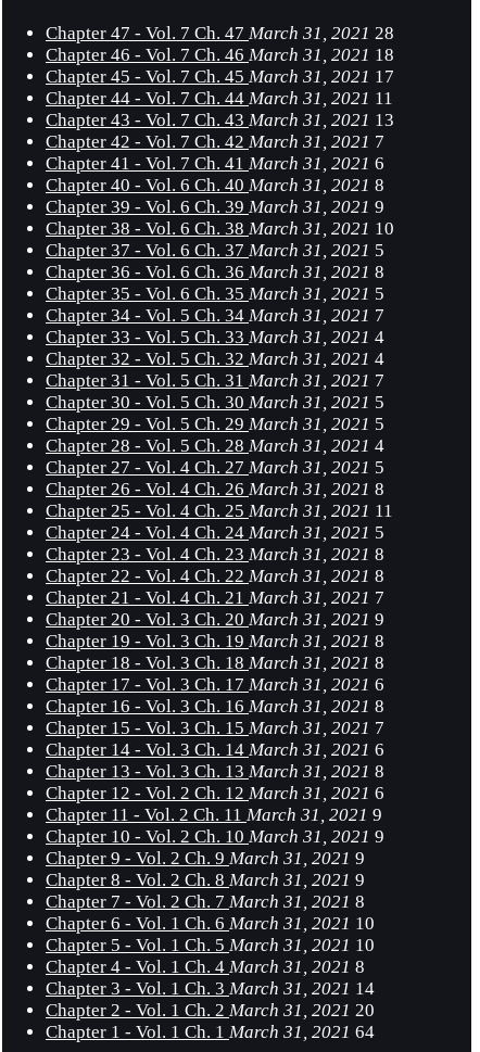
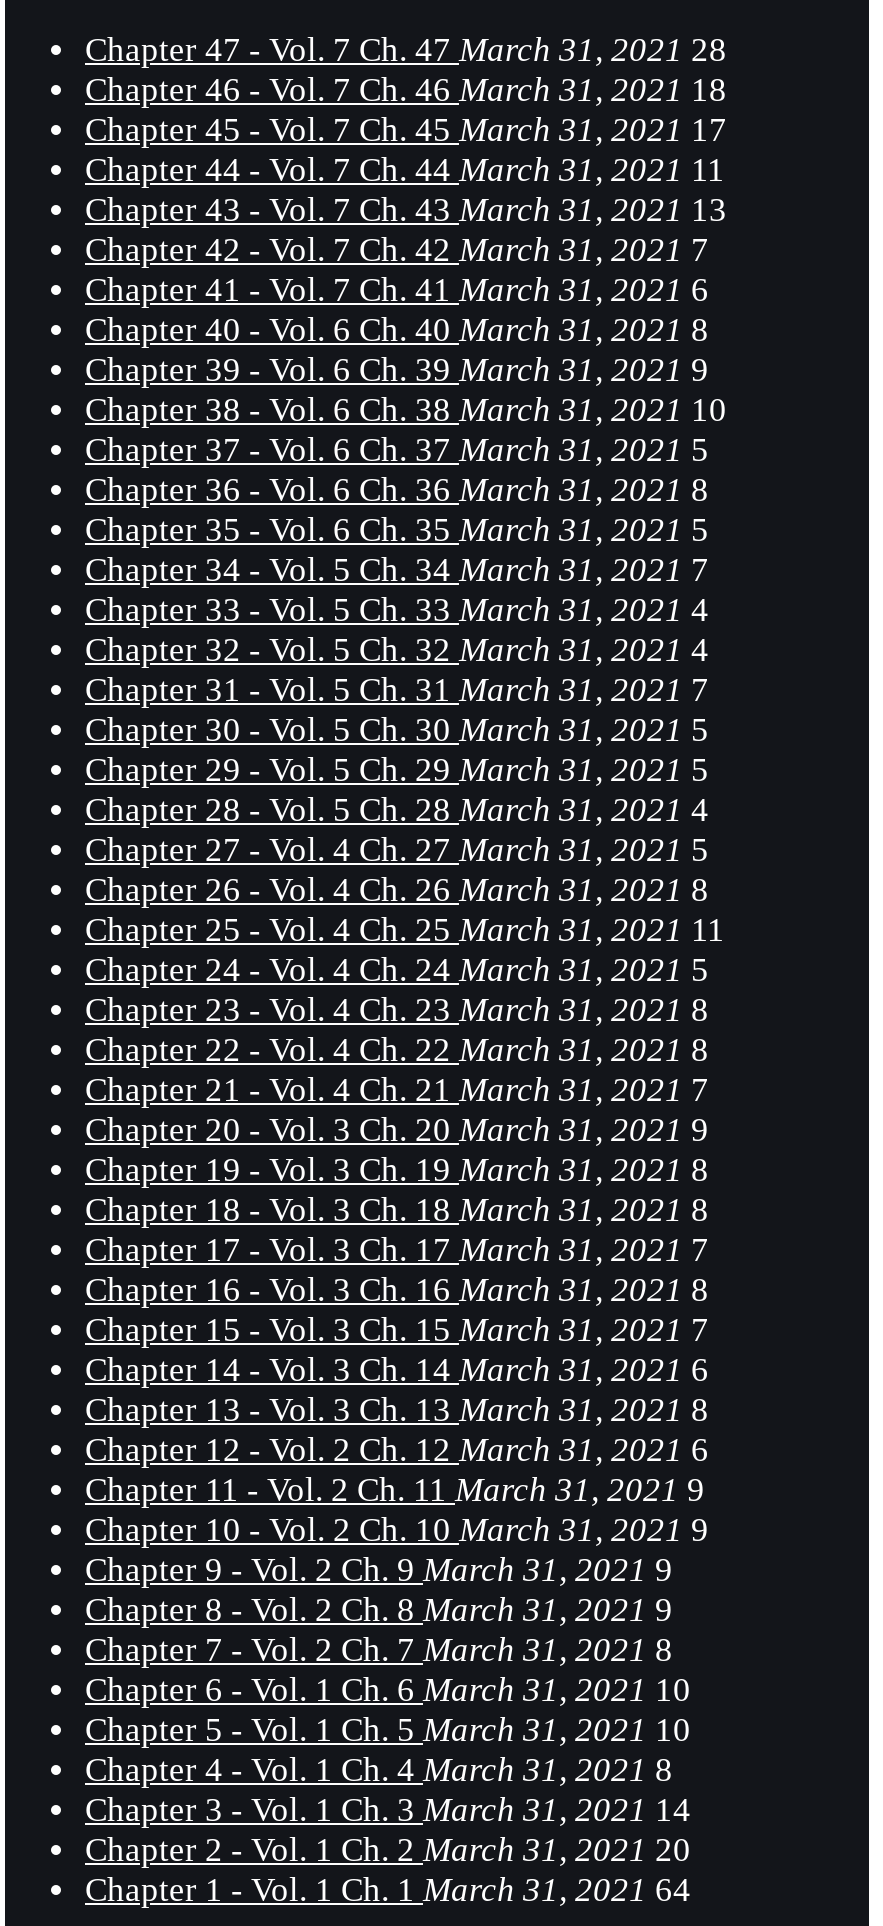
[46,674,384,695] Chapter 17 - Vol. 3 Ch. 17 March 31, 2021 6 -> [85,1231,709,1269] Chapter 17 - Vol. 3 Ch. 17 March 31, 2021 7

